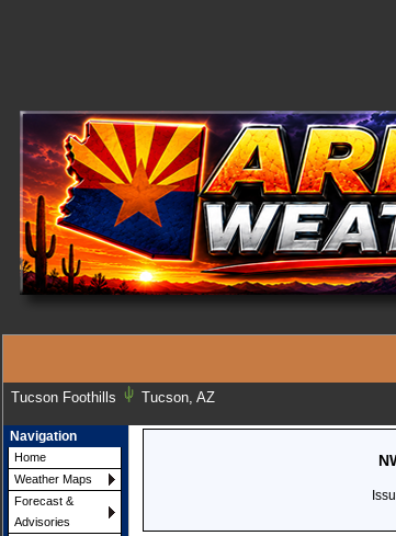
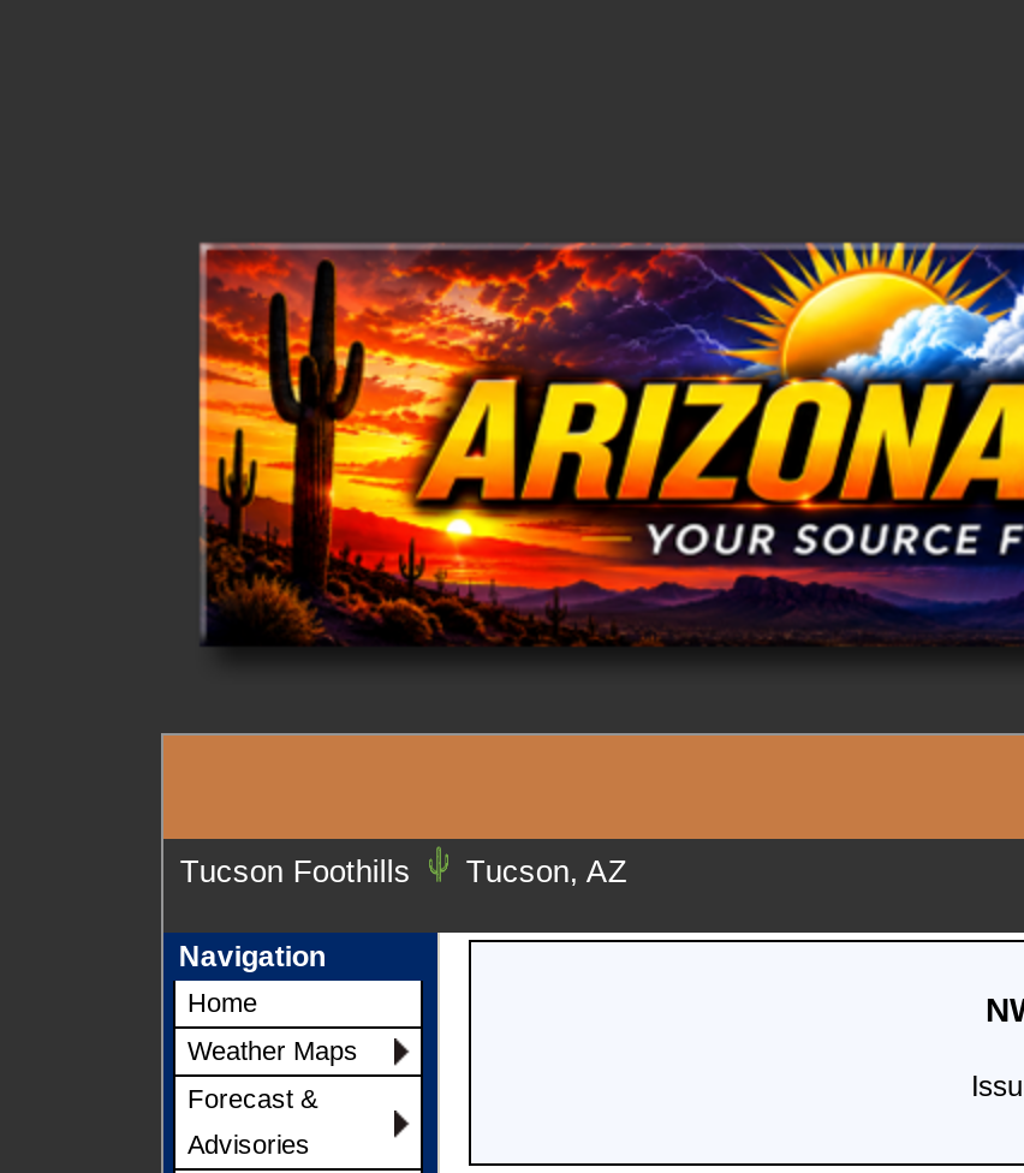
[19,111,393,295] [image] -> [200,240,1017,644] [image]

